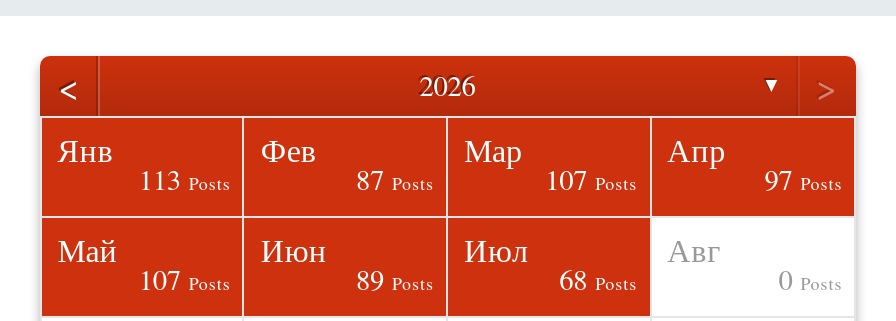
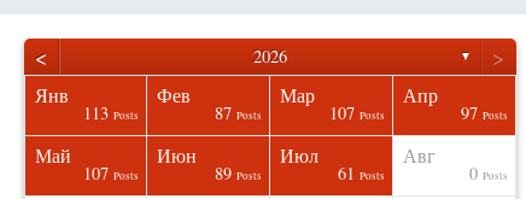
[559,260,637,298] 68 Posts -> [337,162,384,185] 61 Posts

